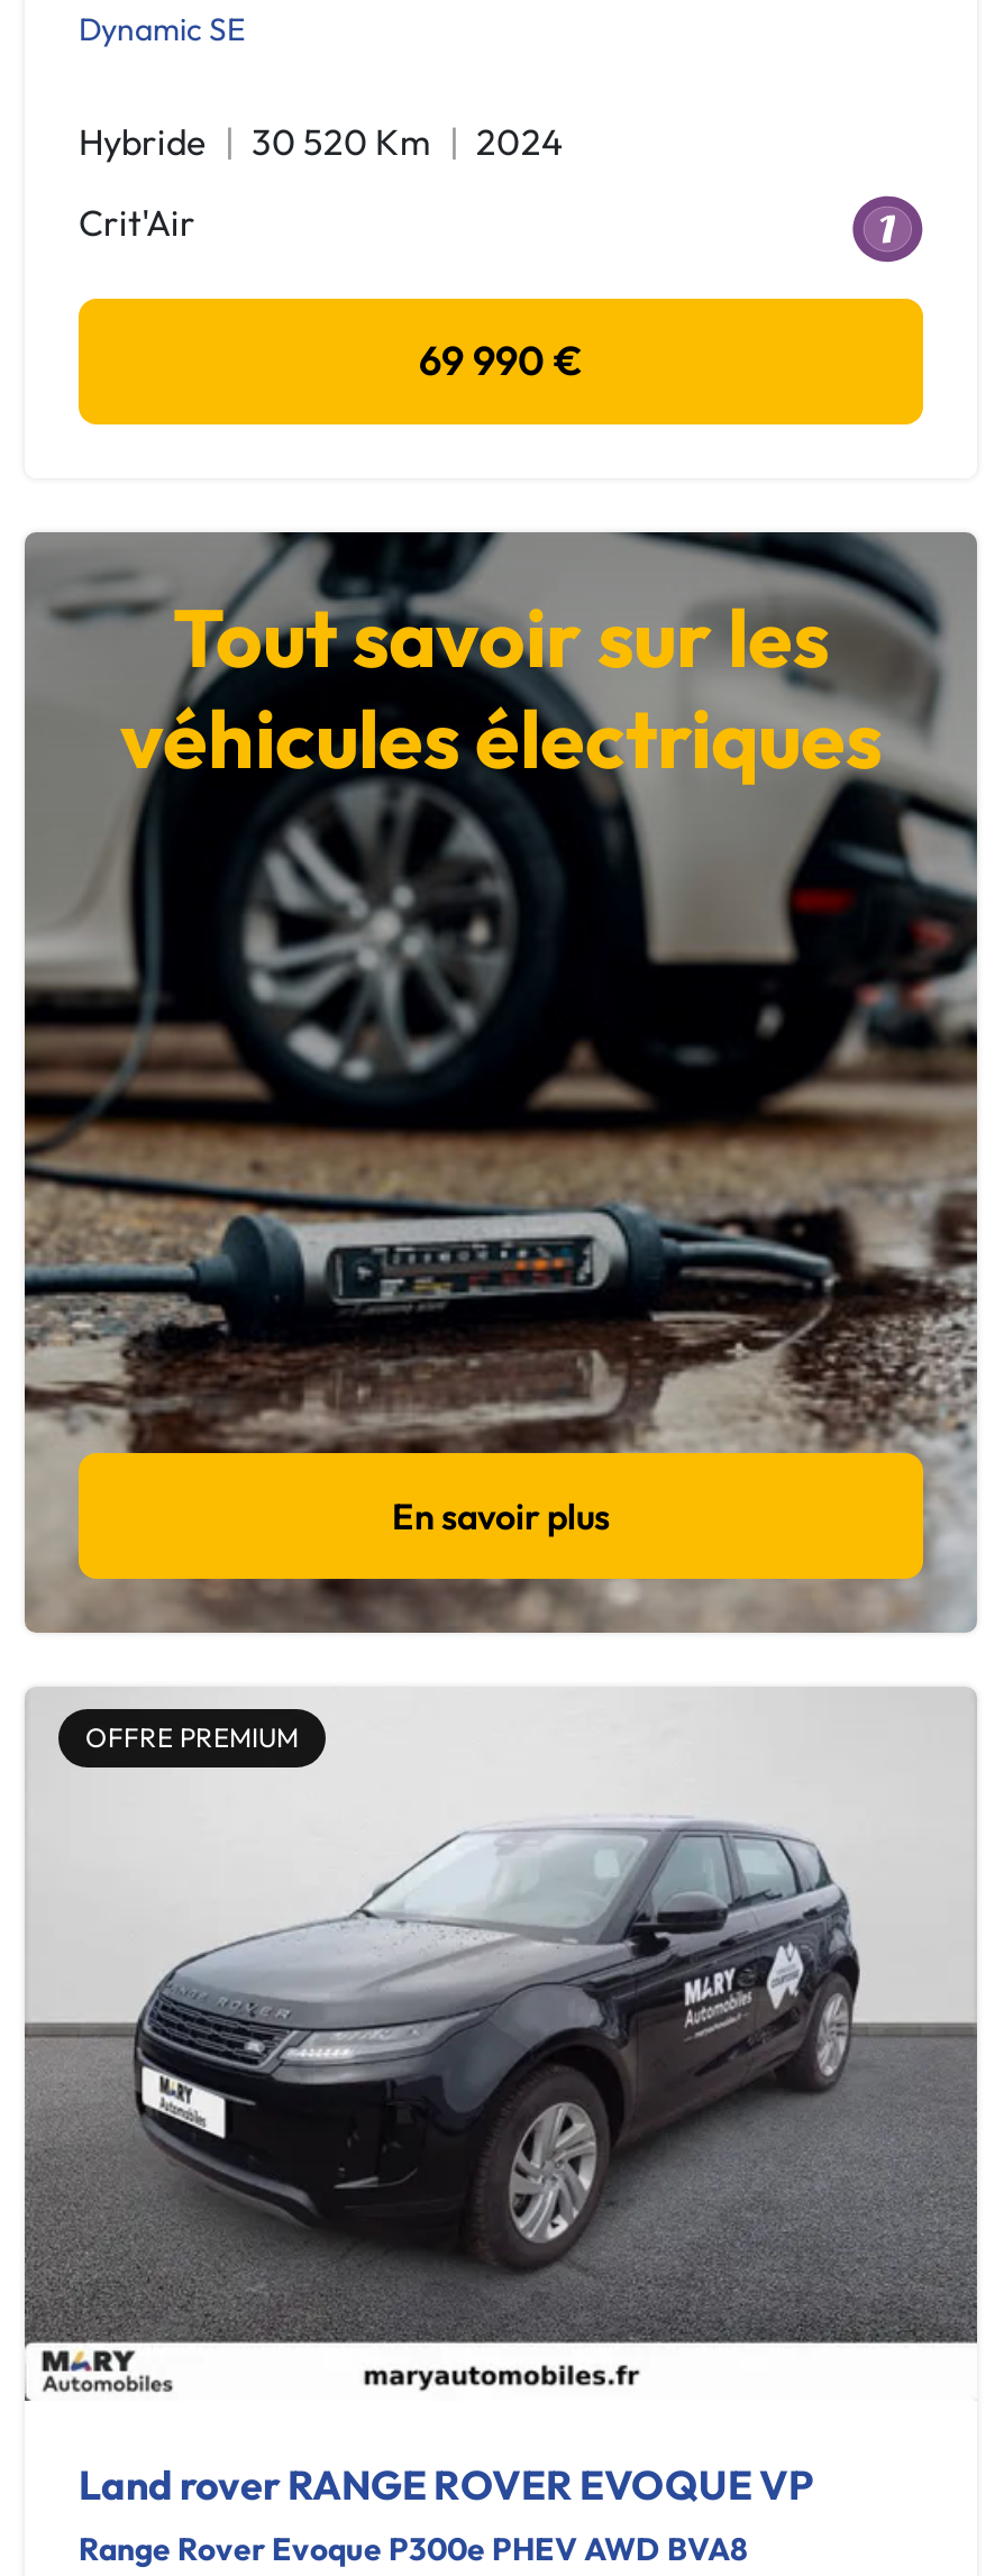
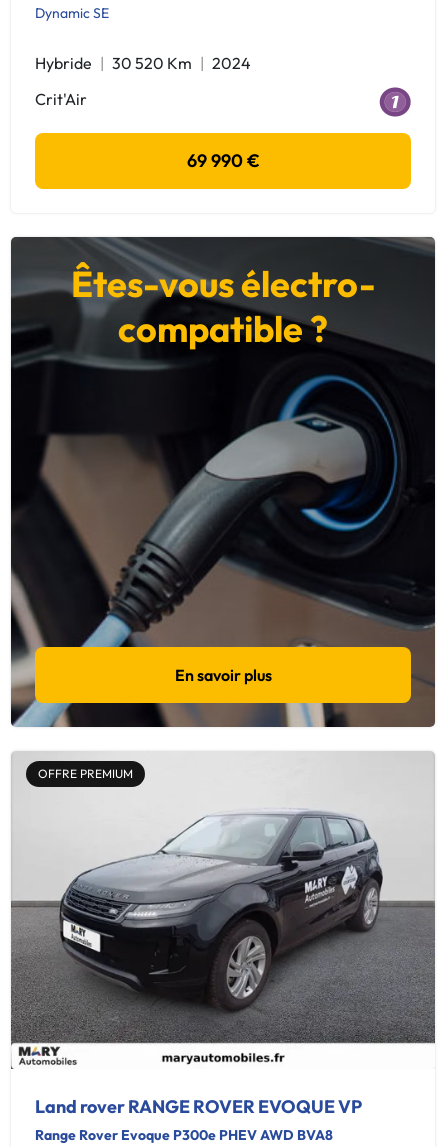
[22,532,979,1633] [image] | Tout savoir sur les | véhicules électriques -> [10,237,436,727] [image] | Êtes-vous électro- | compatible ?

